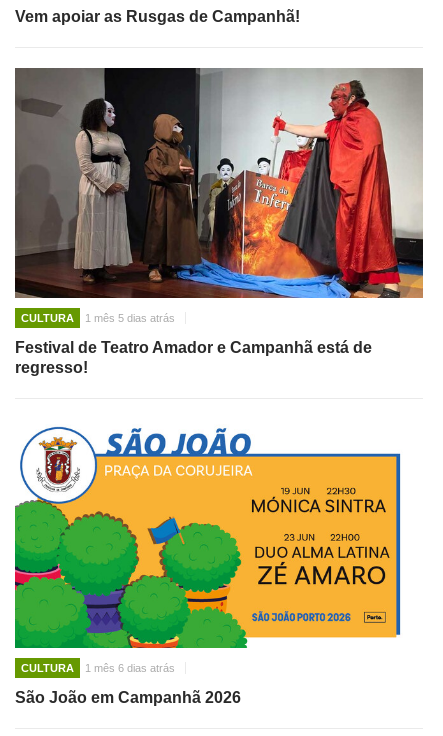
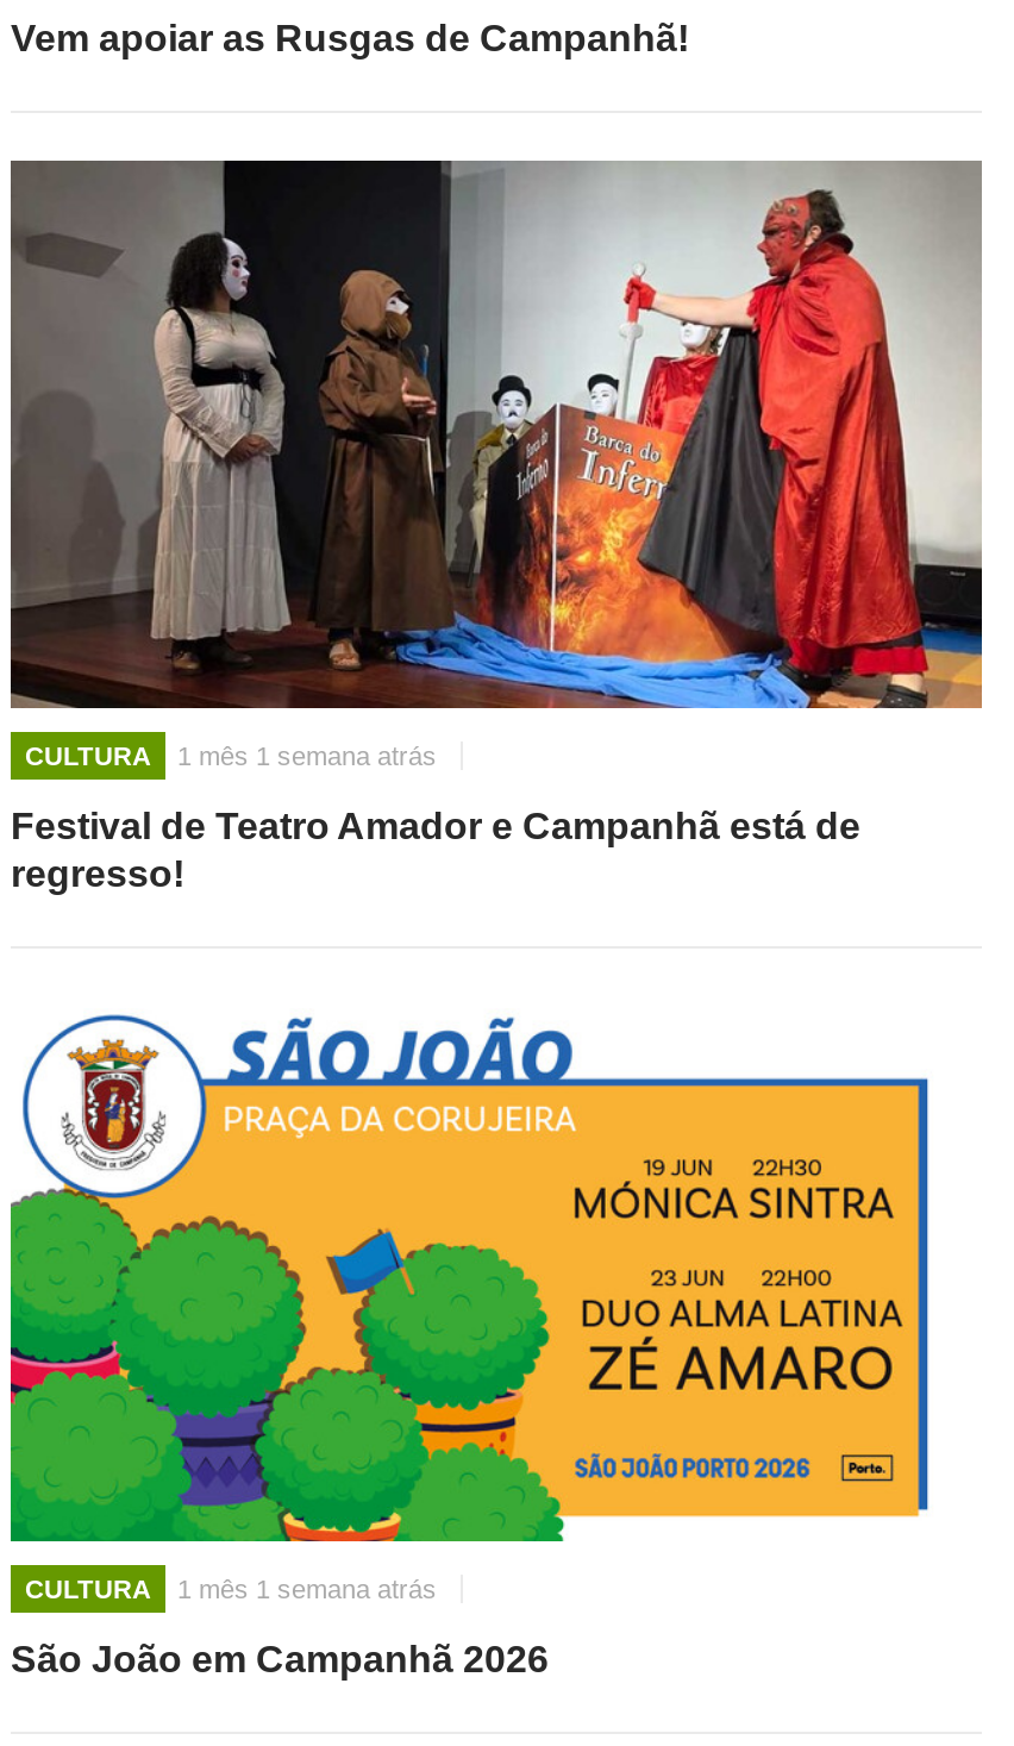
[85,312,175,324] 1 mês 5 dias atrás -> [177,741,437,770] 1 mês 1 semana atrás
[85,662,175,674] 1 mês 6 dias atrás -> [177,1575,437,1604] 1 mês 1 semana atrás

